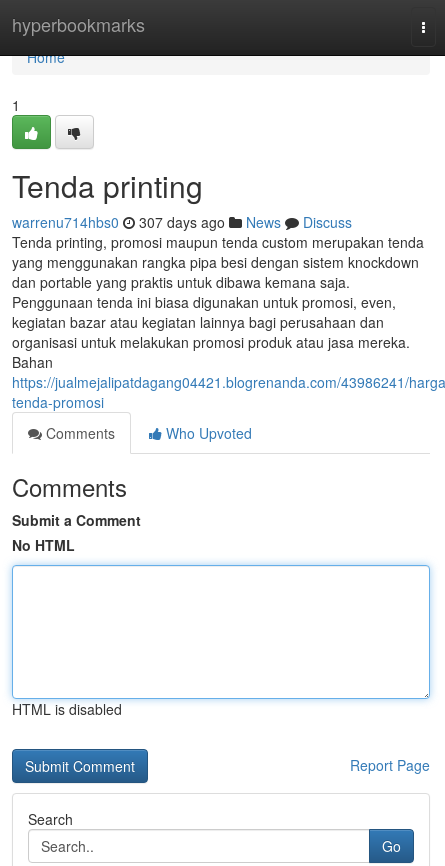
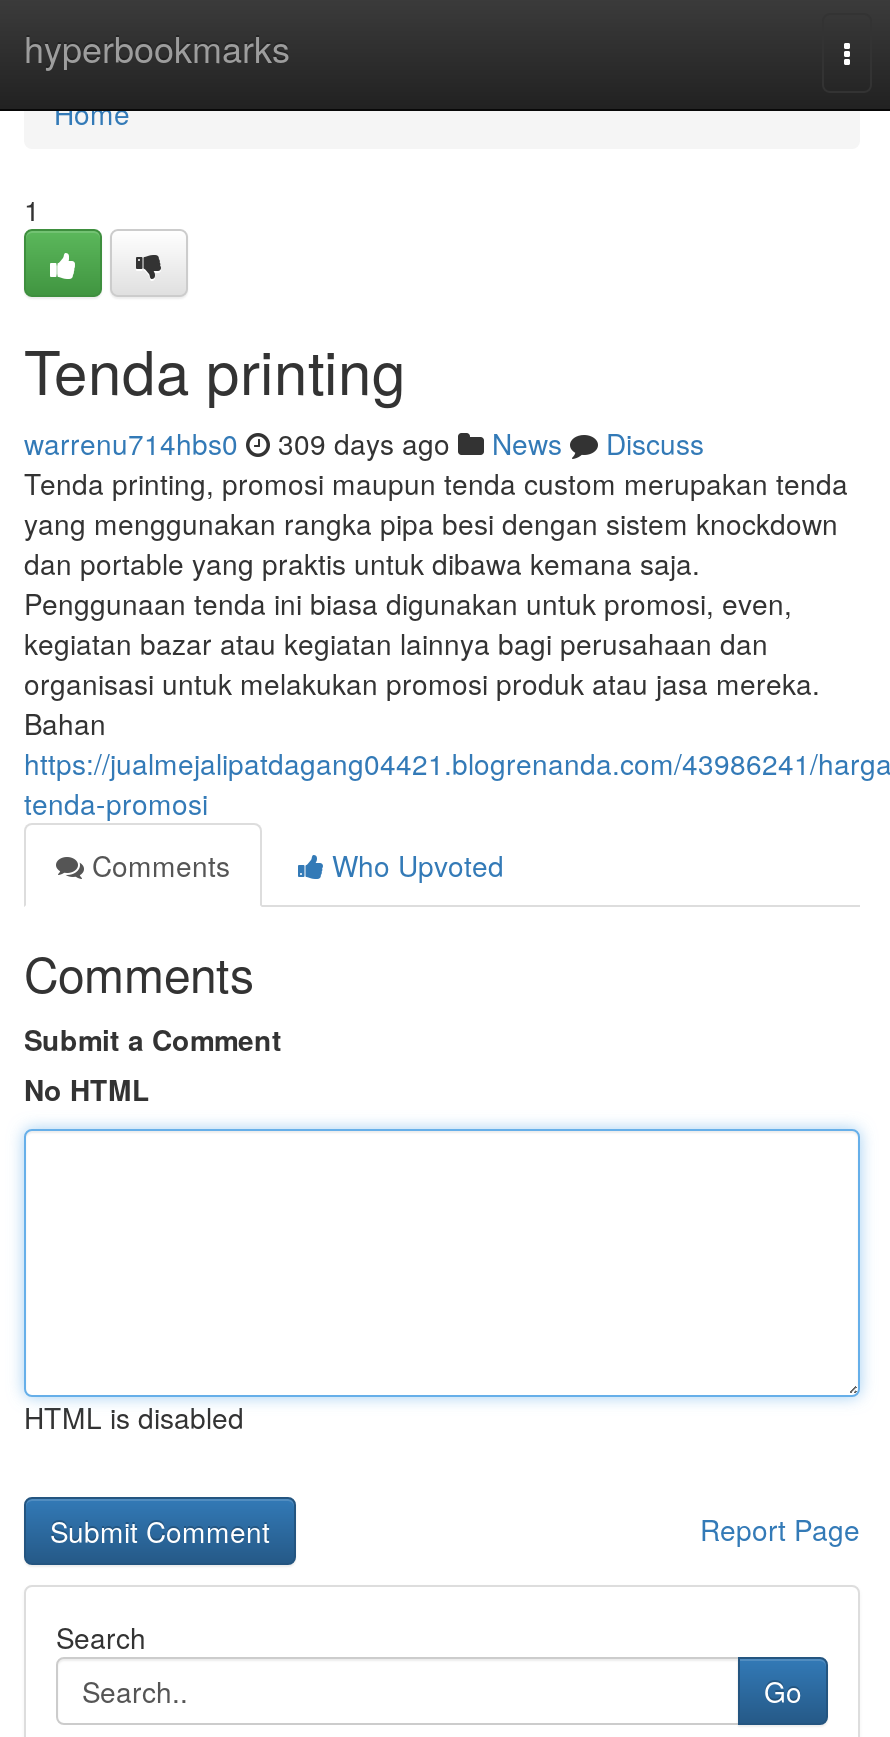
[12,212,352,232] warrenu714hbs0 307 days ago News Discuss -> [24,423,704,463] warrenu714hbs0 309 days ago News Discuss

